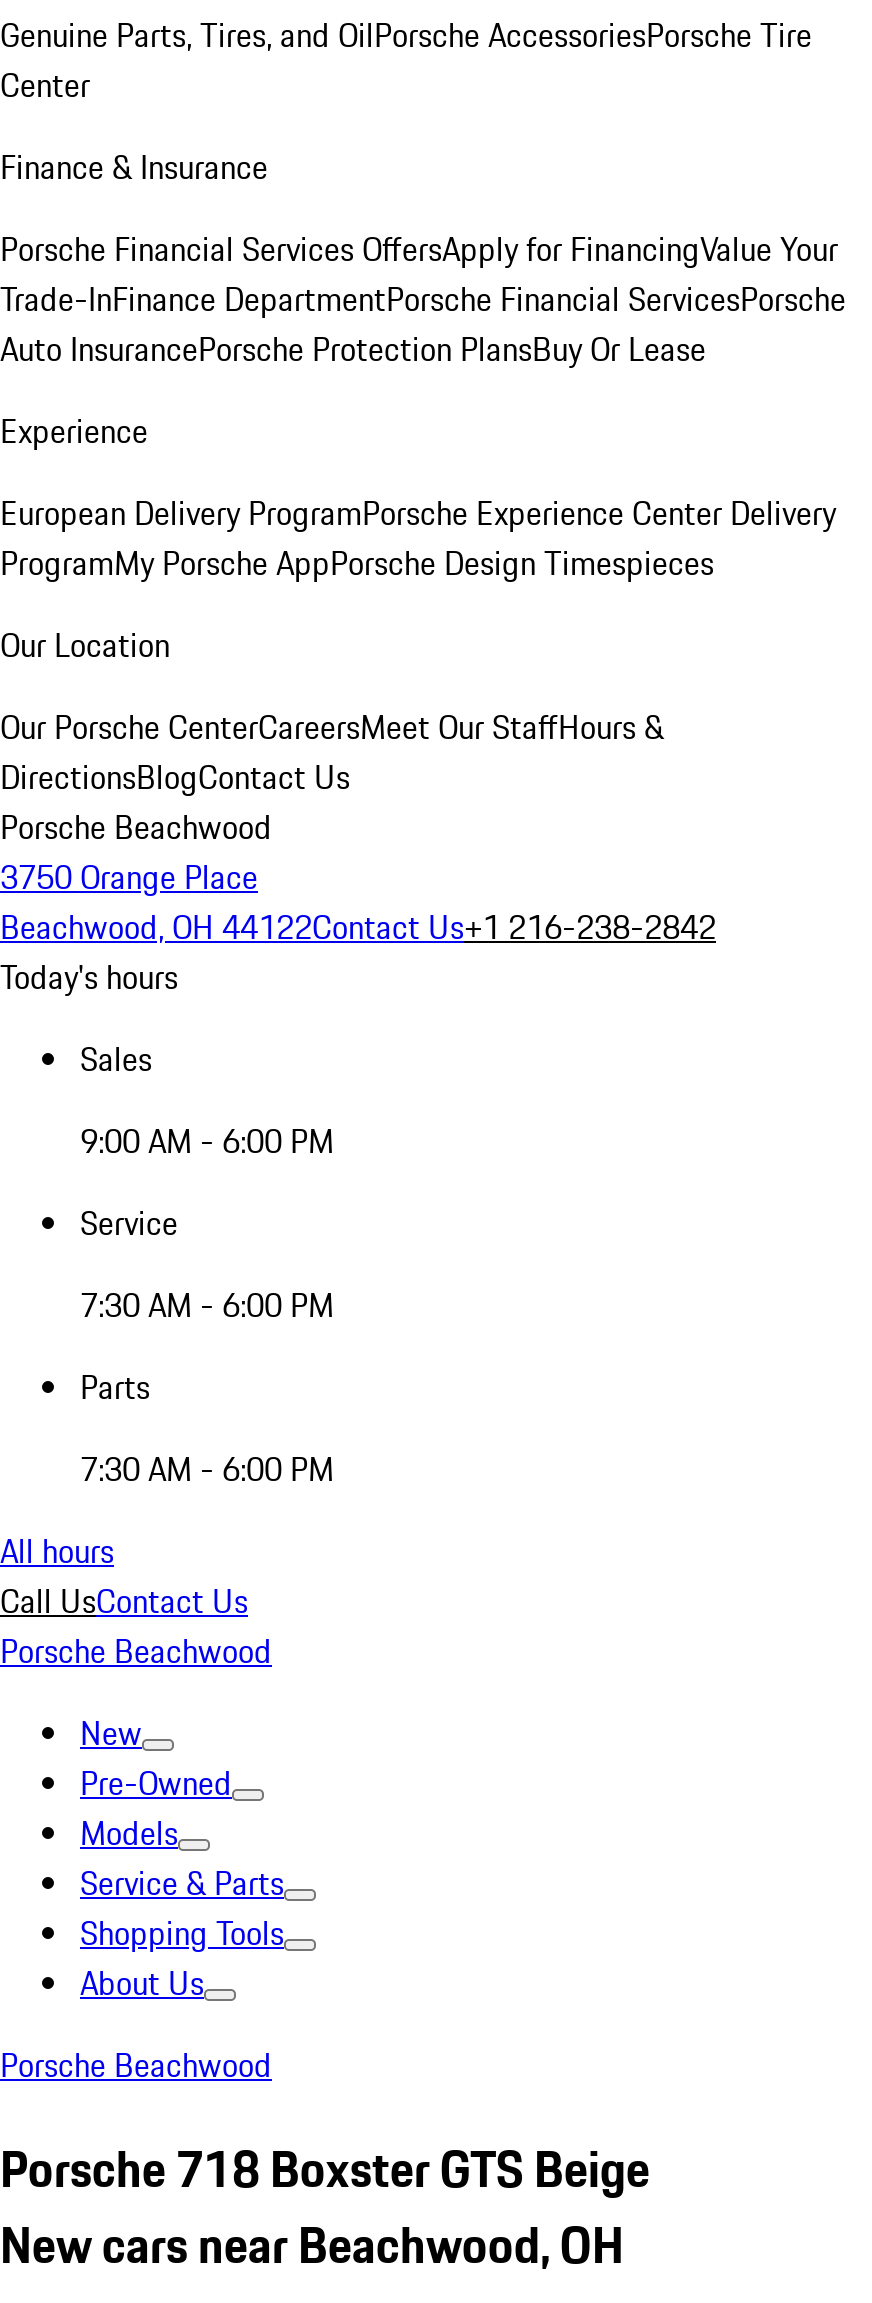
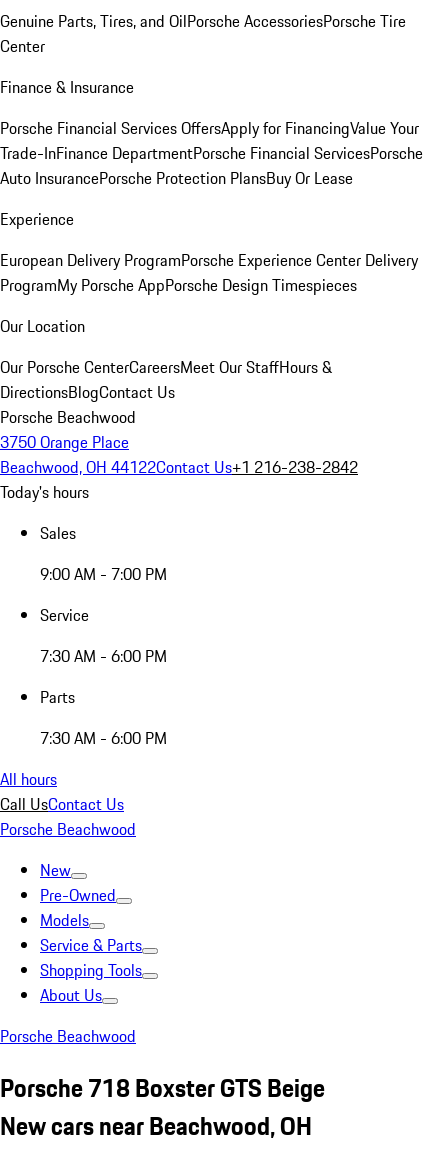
[80,1117,334,1165] 9:00 AM - 6:00 PM -> [40,562,167,586] 9:00 AM - 7:00 PM

